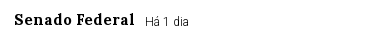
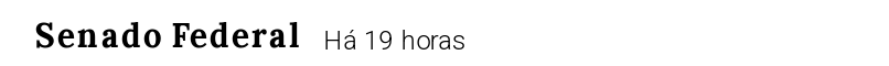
[14,10,189,29] Senado Federal Há 1 dia -> [35,13,467,55] Senado Federal Há 19 horas

